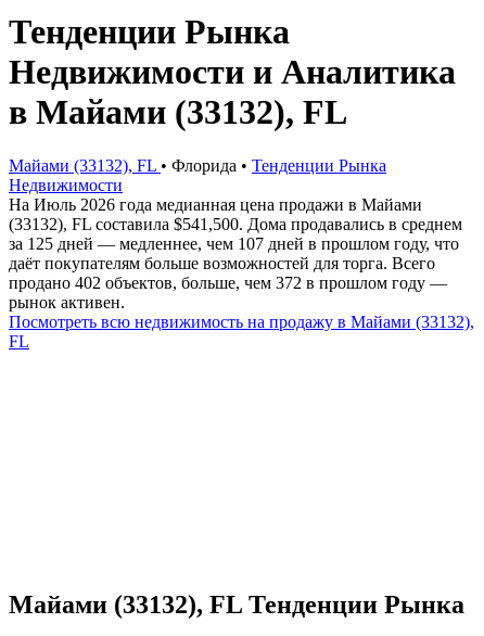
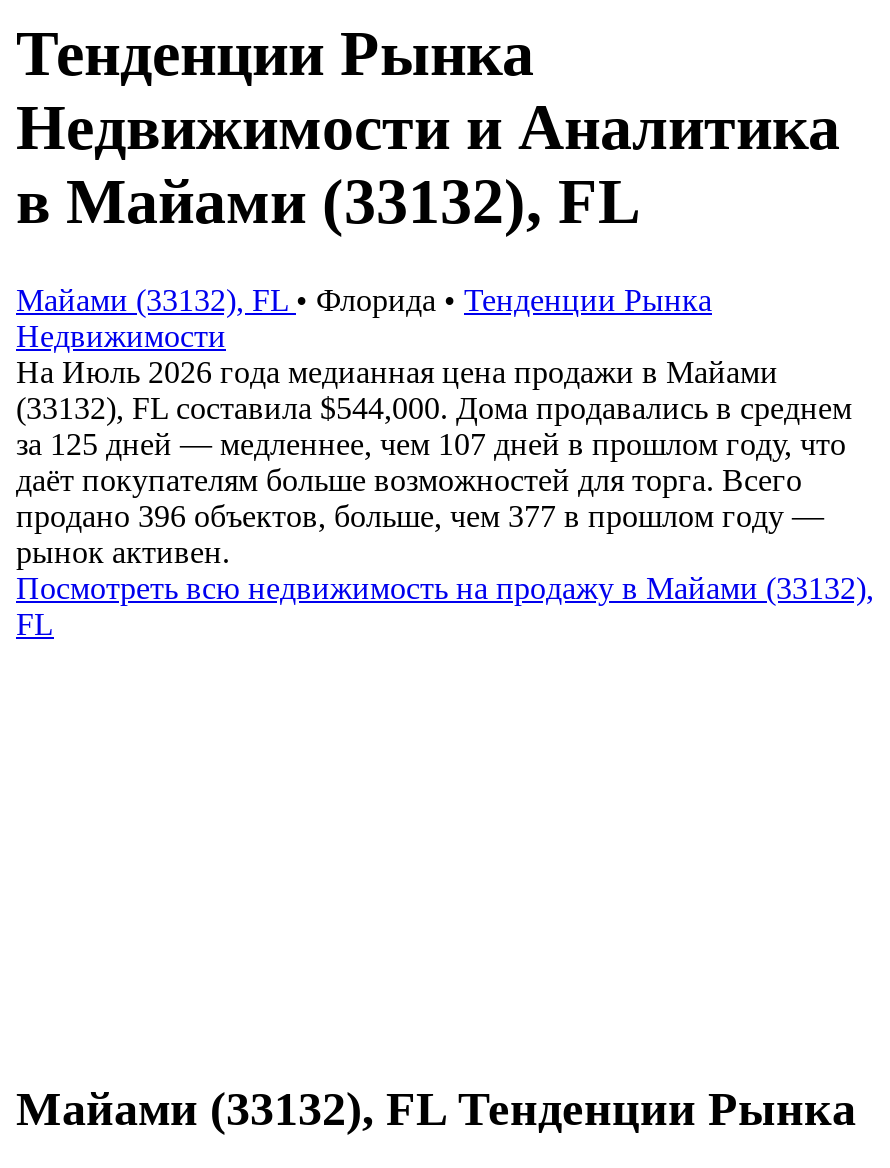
[9,215,462,233] (33132), FL составила $541,500. Дома продавались в среднем -> [16,391,852,425] (33132), FL составила $544,000. Дома продавались в среднем
[9,273,447,292] продано 402 объектов, больше, чем 372 в прошлом году — -> [16,499,824,533] продано 396 объектов, больше, чем 377 в прошлом году —

